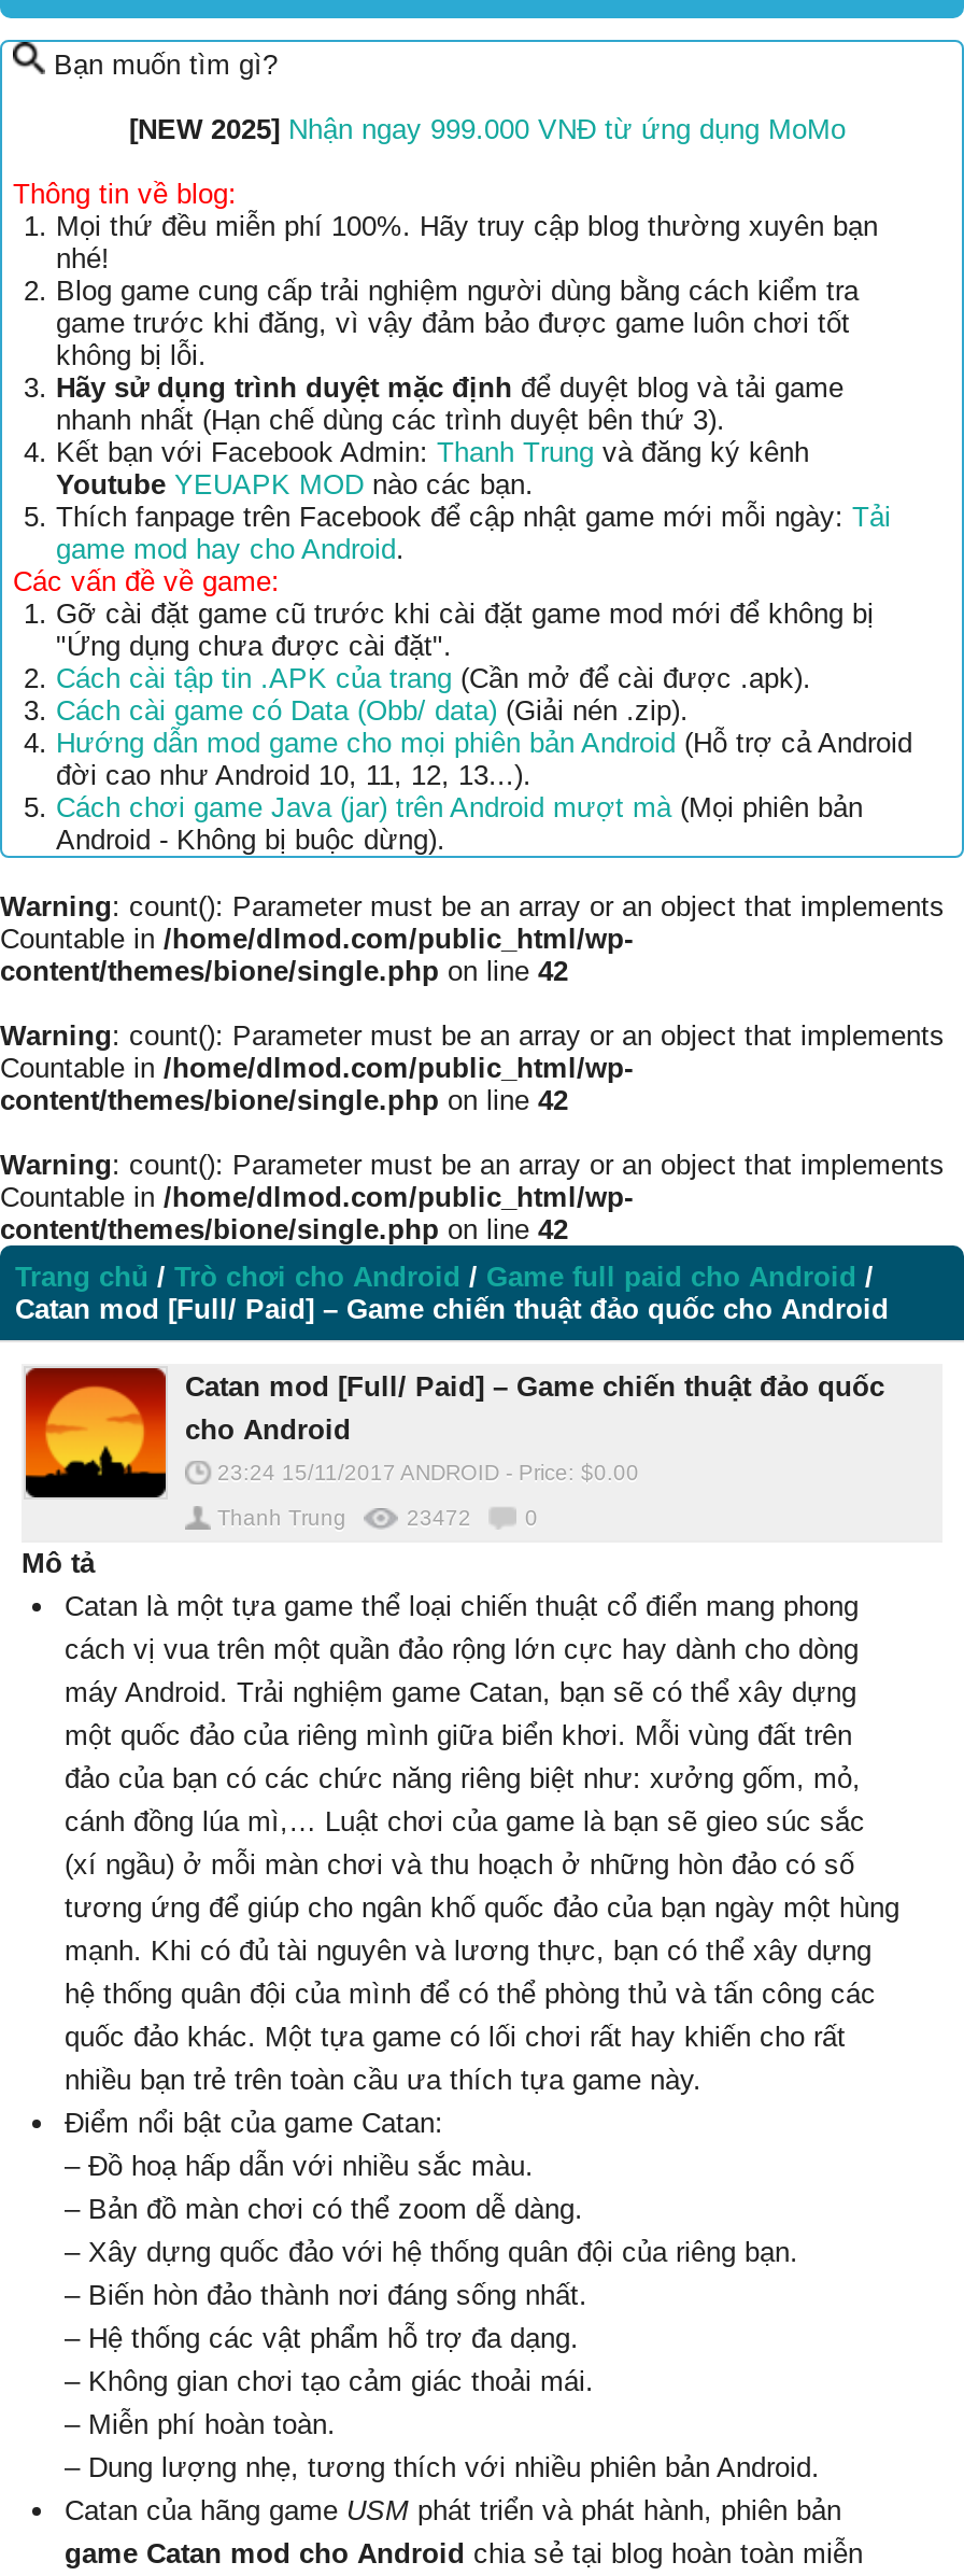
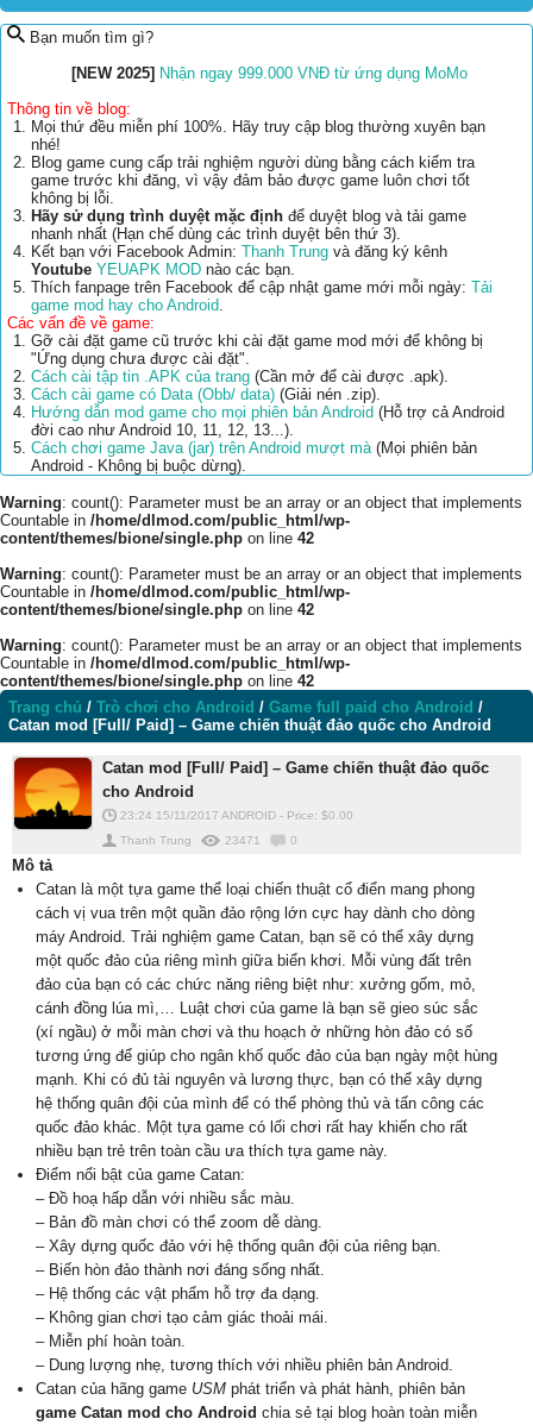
[407,1506,471,1530] 23472 -> [225,834,261,847] 23471

